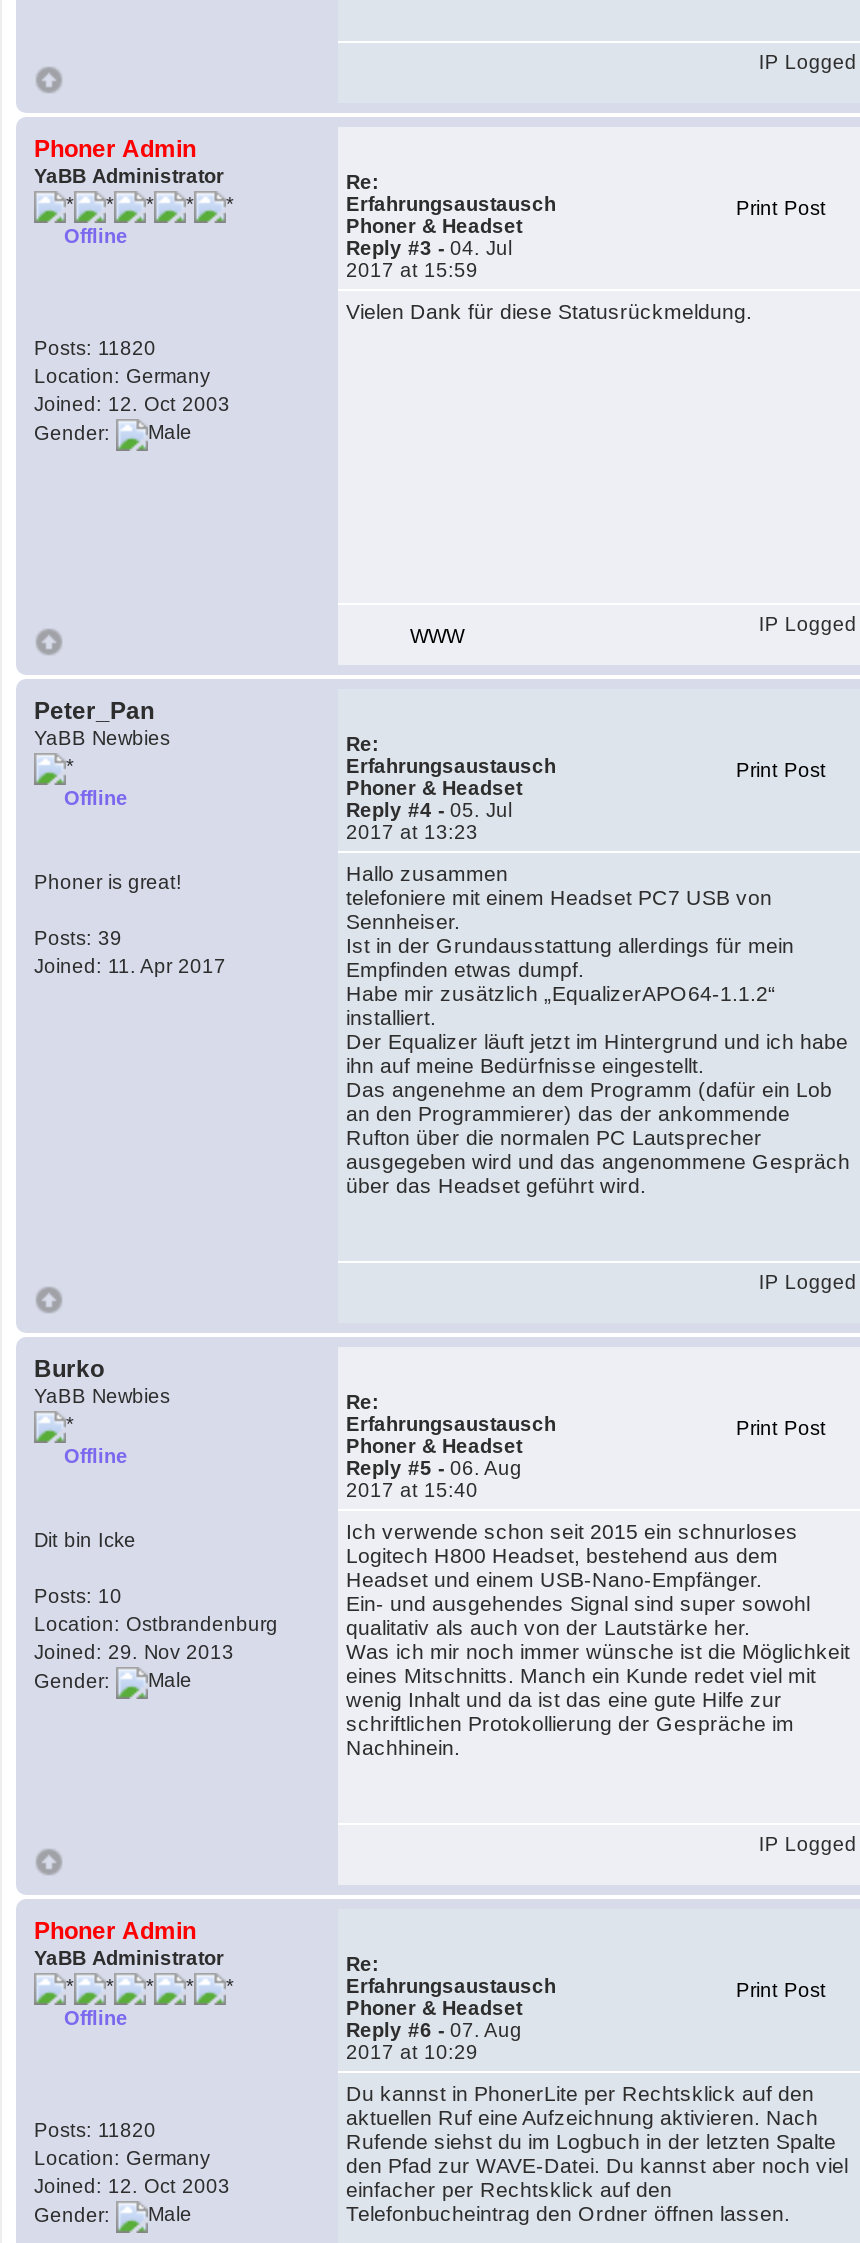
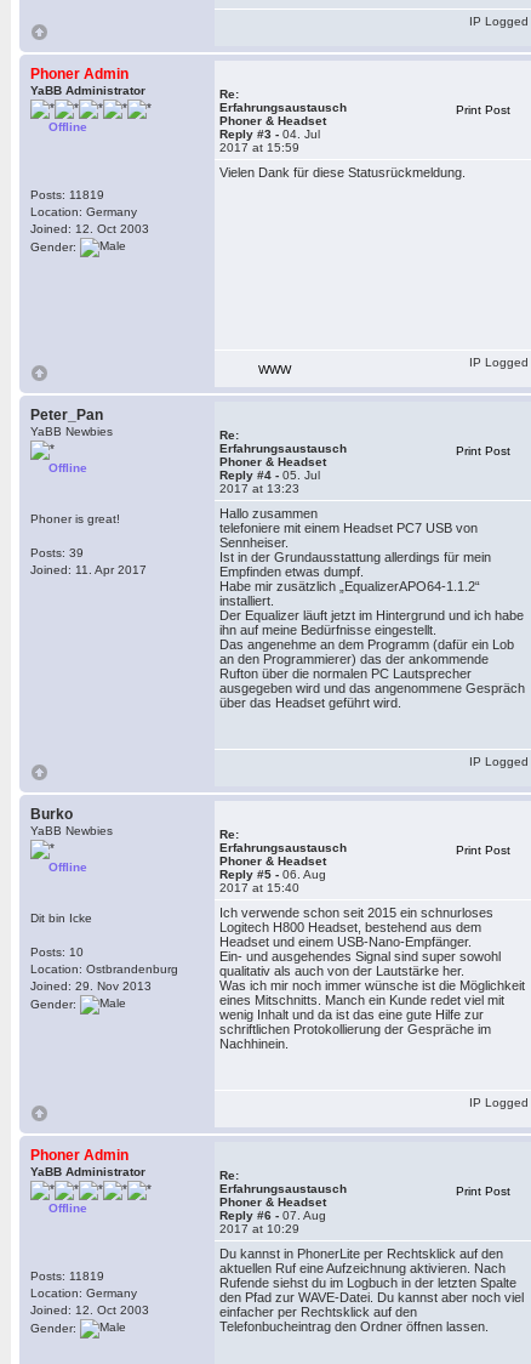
[34,337,156,359] Posts: 11820 -> [30,188,104,201] Posts: 11819
[34,2119,156,2141] Posts: 11820 -> [30,1269,104,1283] Posts: 11819

